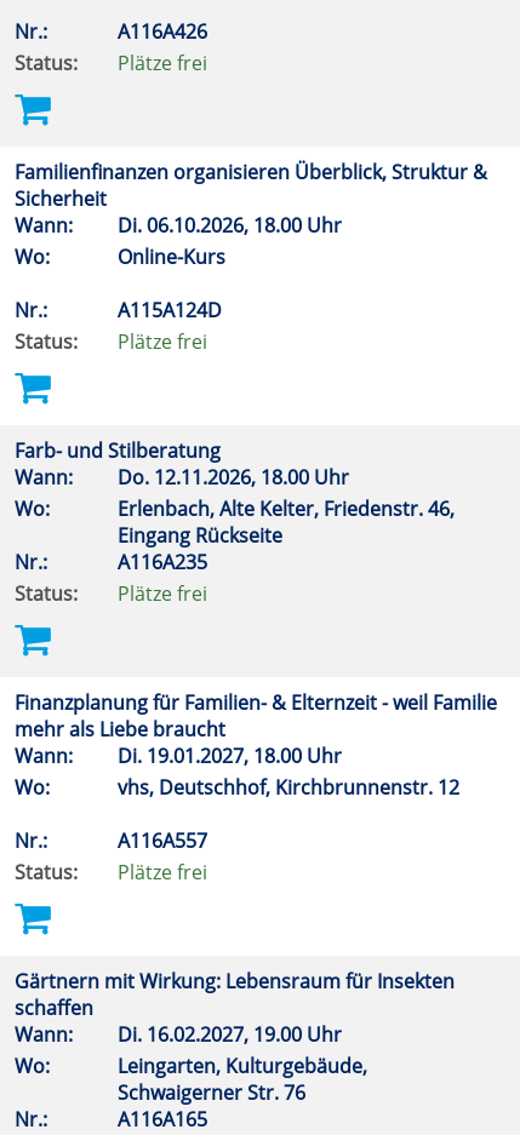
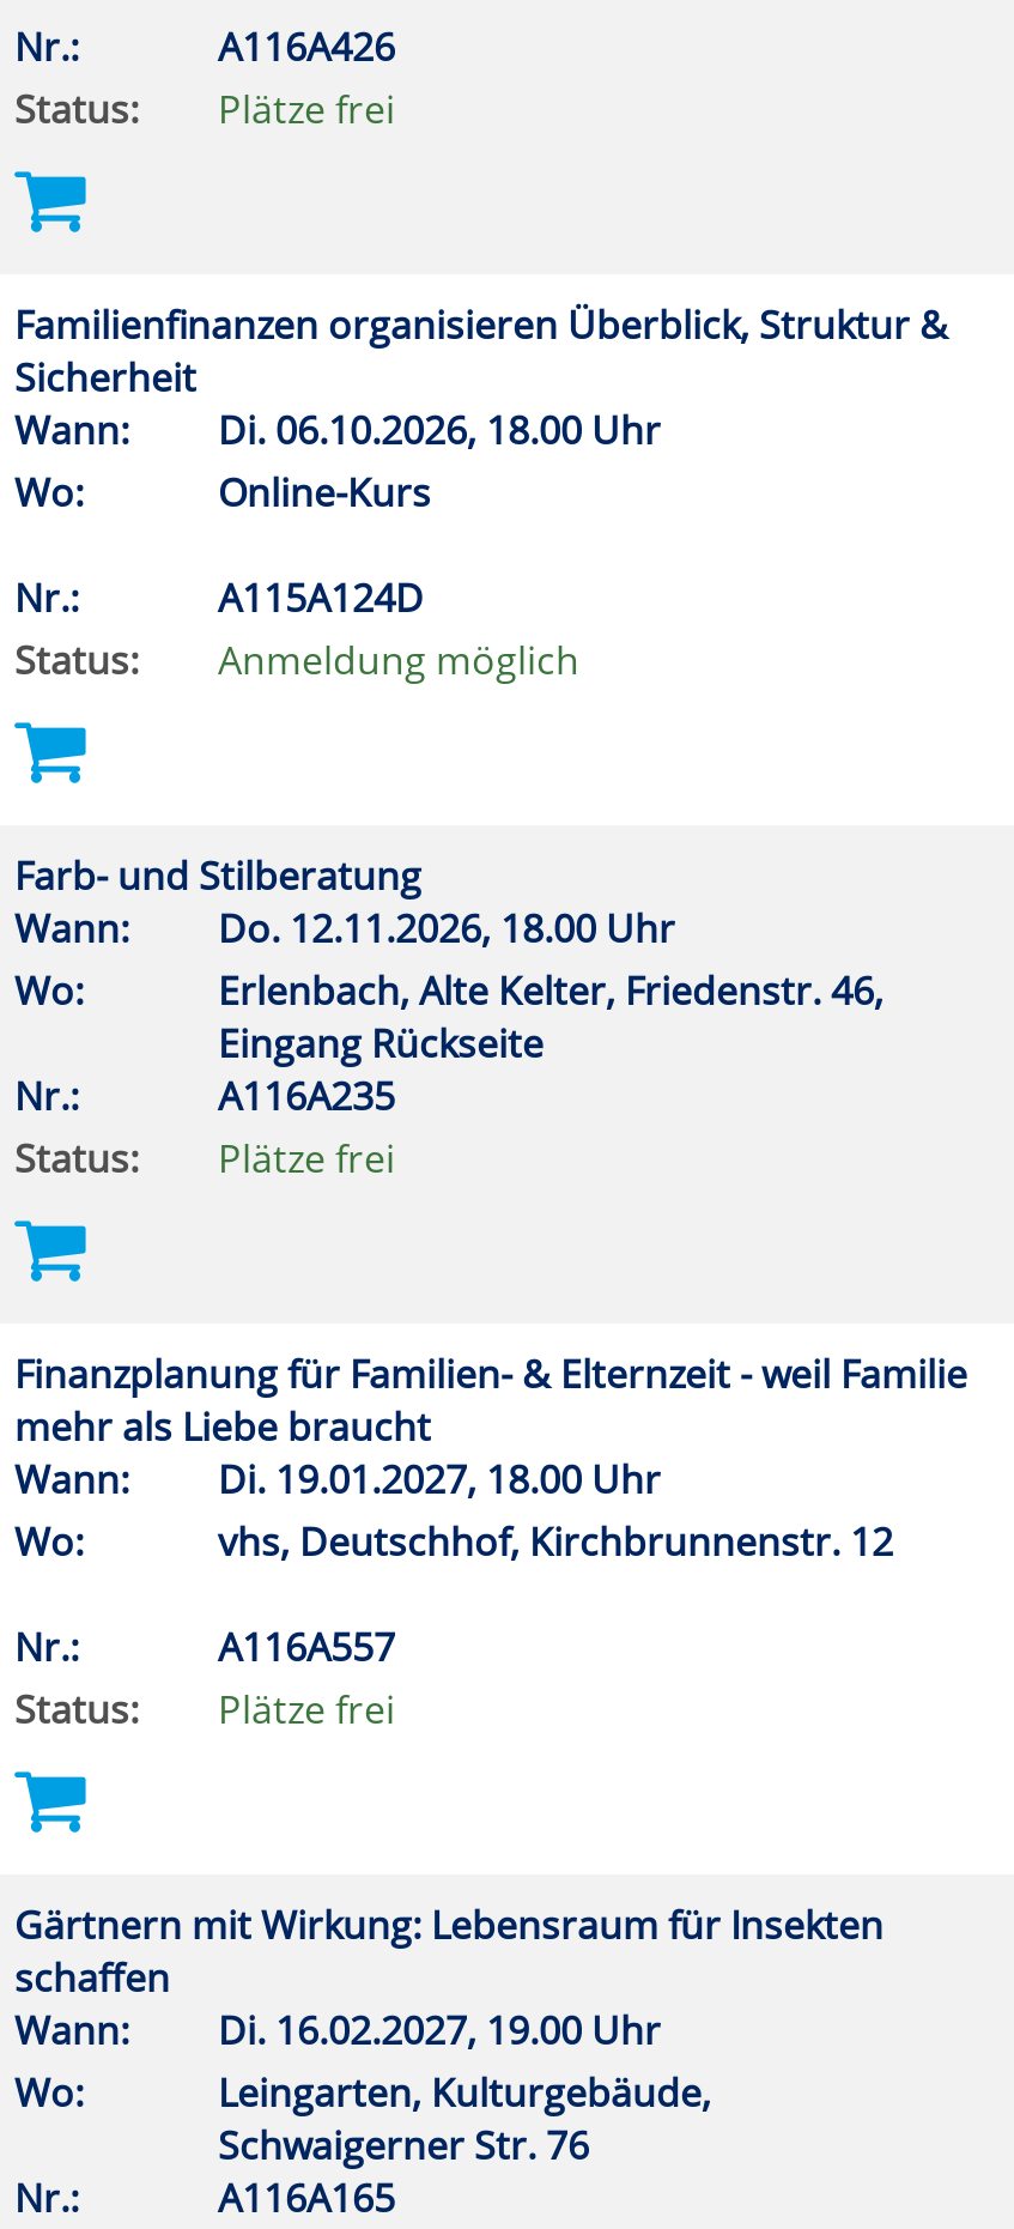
[118,328,207,355] Plätze frei -> [218,634,579,686] Anmeldung möglich

